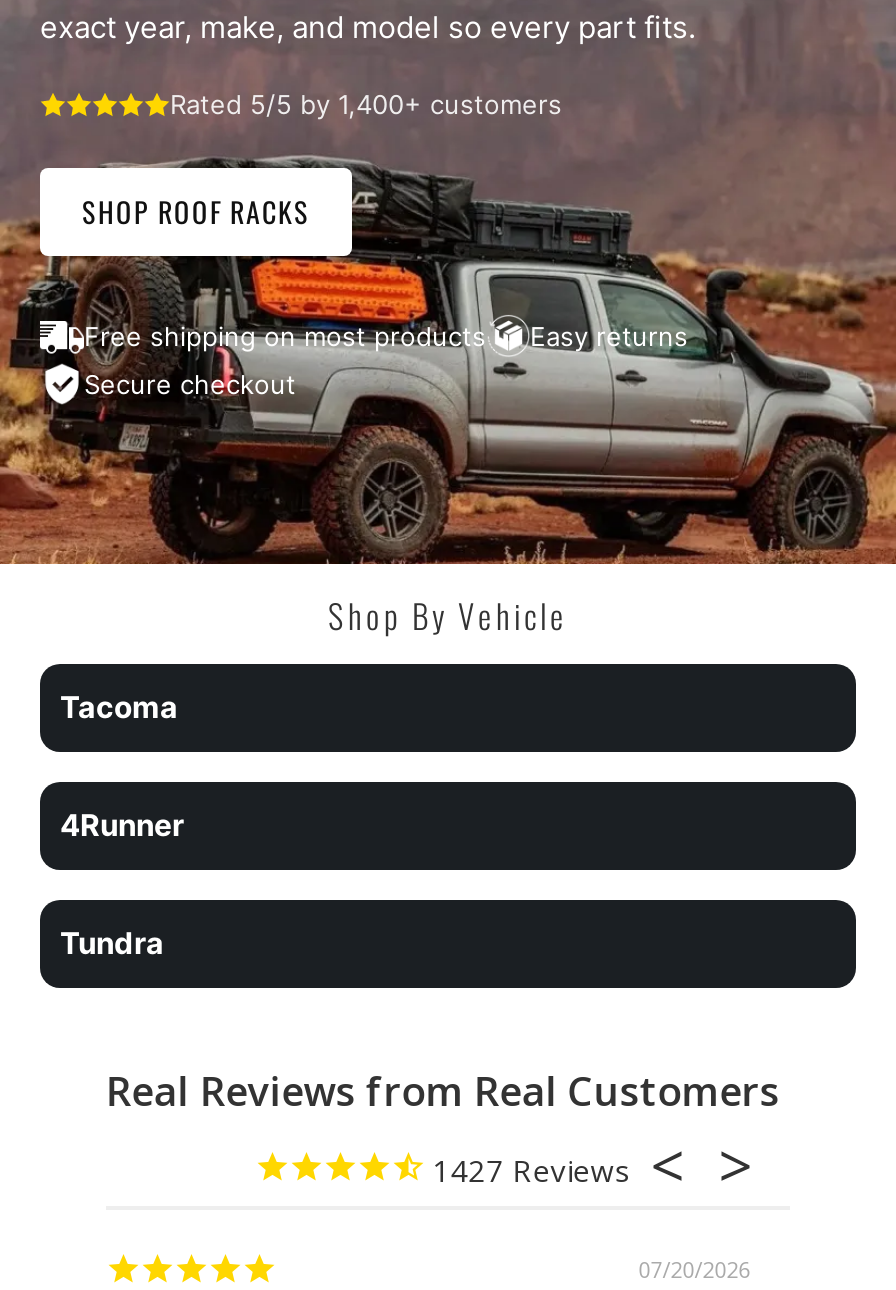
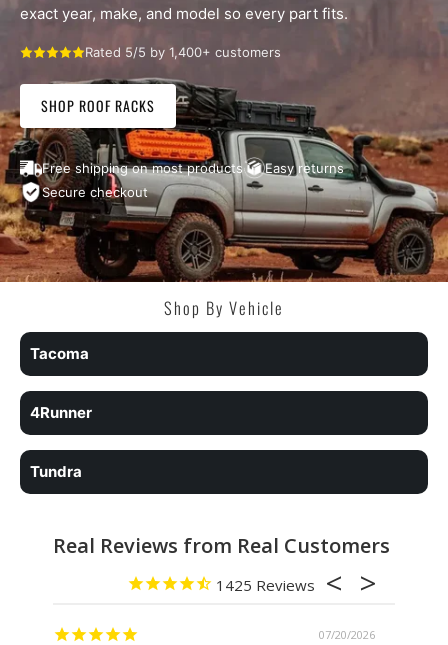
[432,1150,504,1190] 1427 -> [216,575,252,595] 1425

